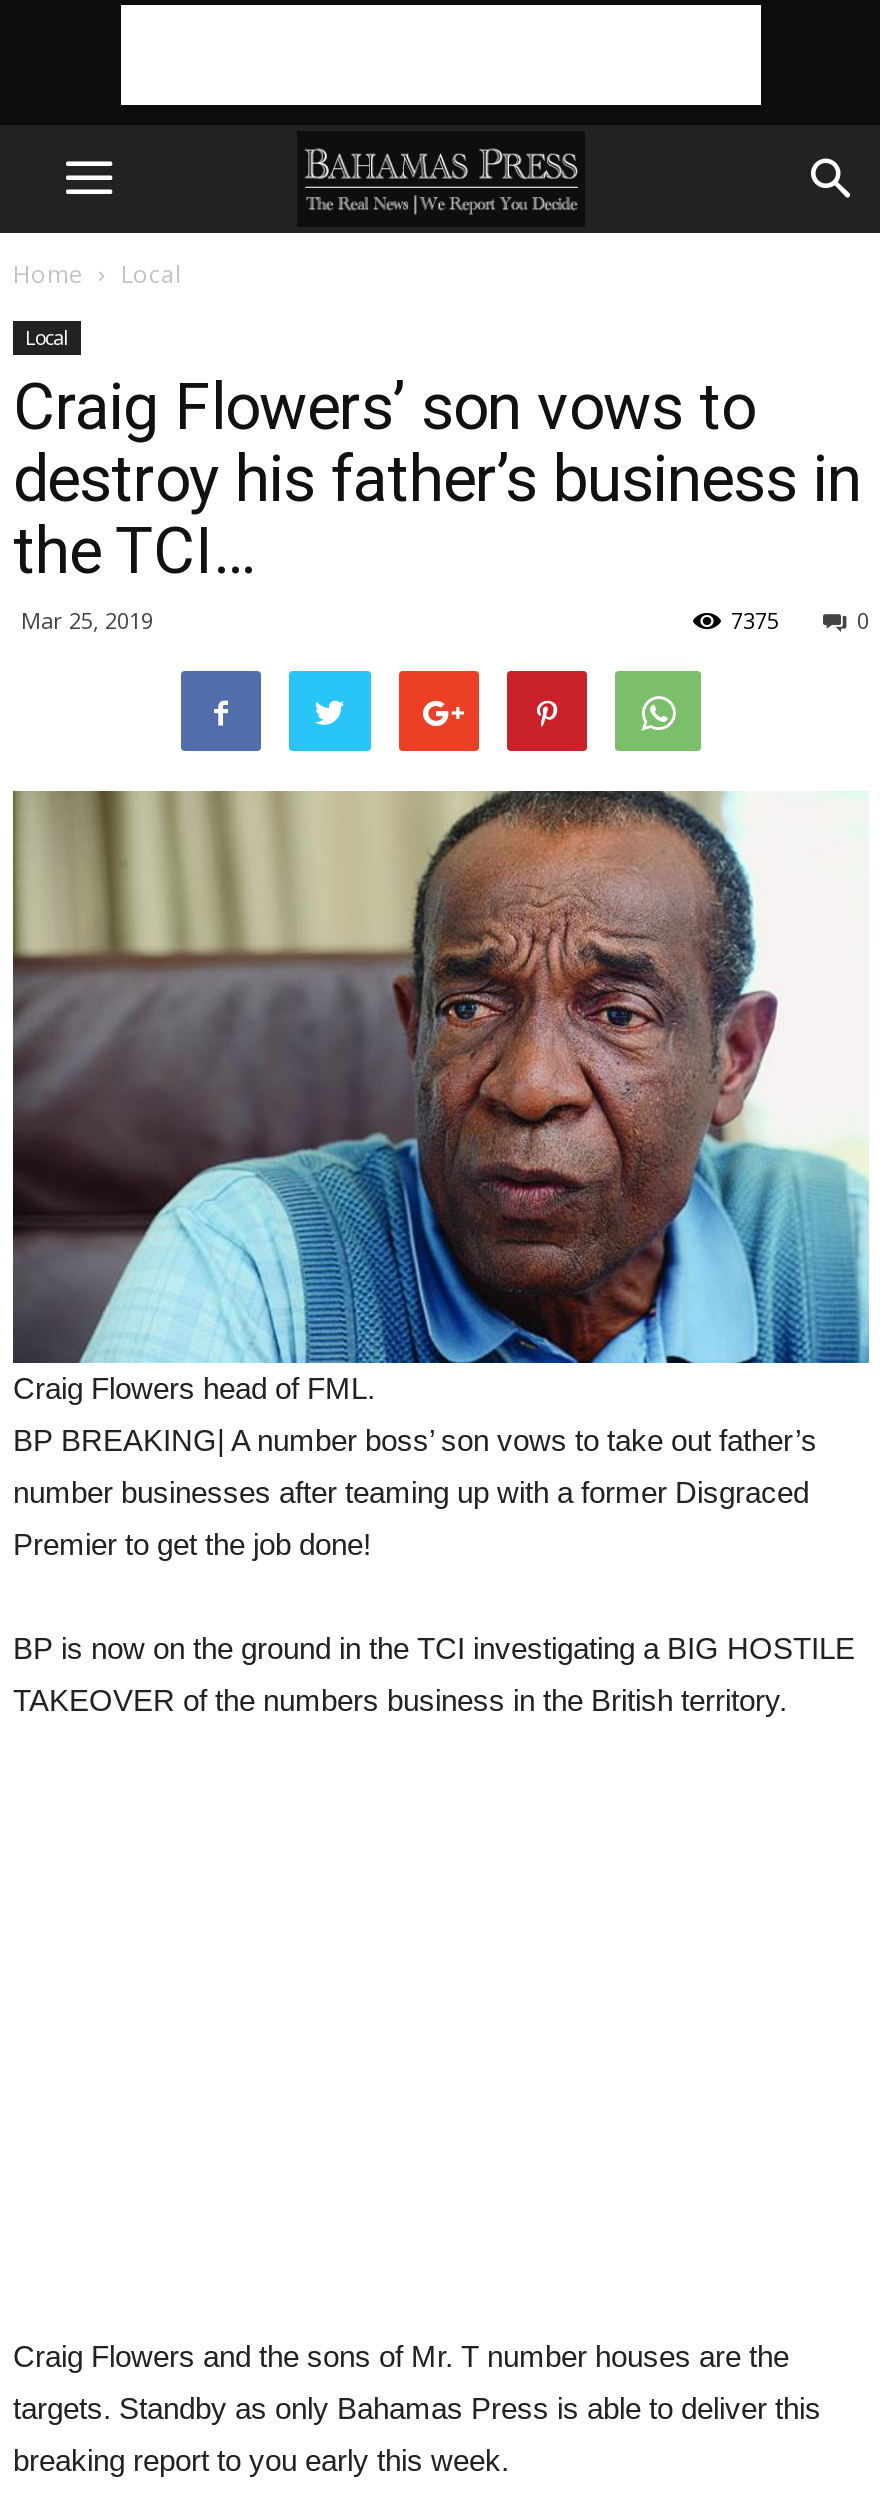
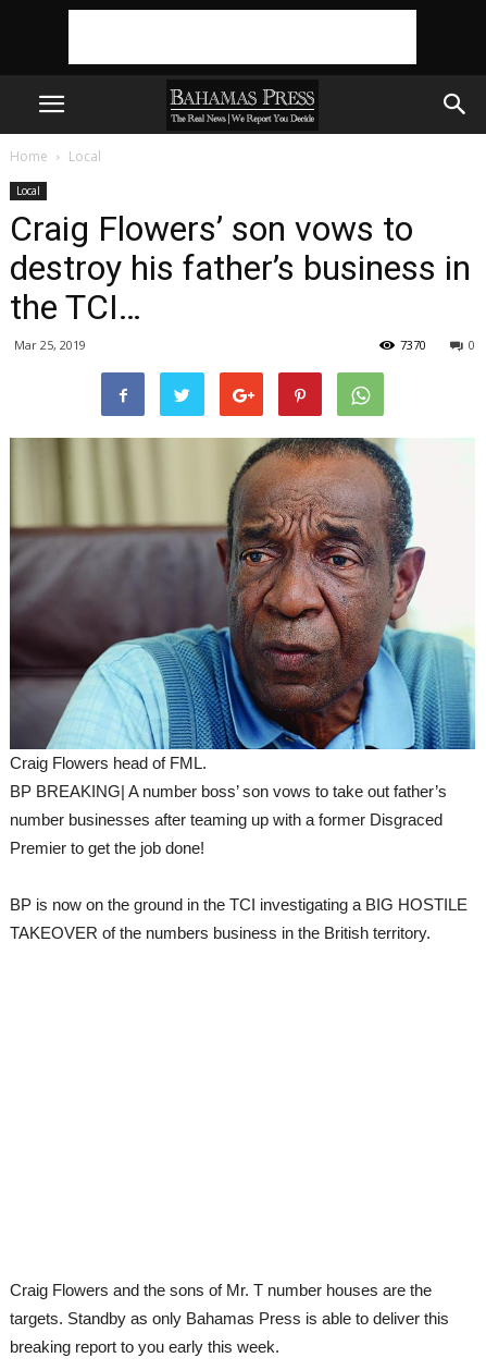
[731,605,779,635] 7375 -> [400,337,426,353] 7370

